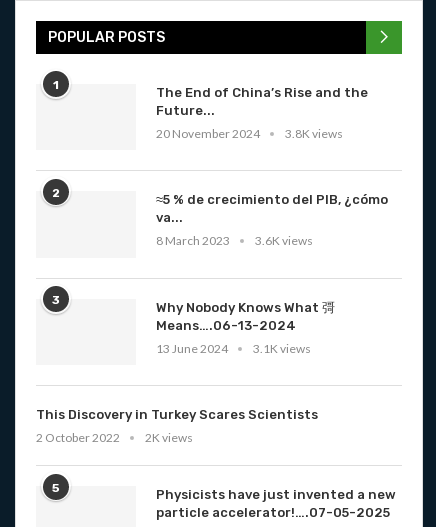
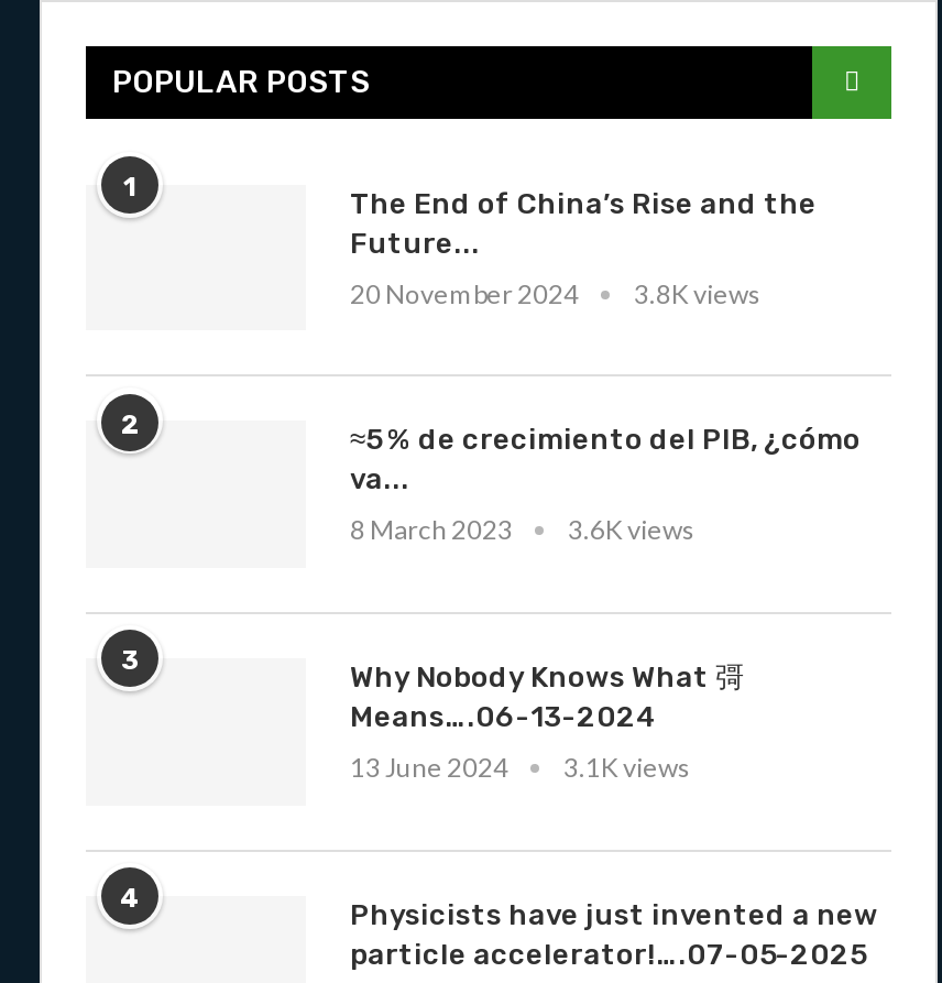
[36,407,318,495] This Discovery in Turkey Scares Scientists | 2 October 2022 | 2K views | 5 -> [120,883,140,913] 4

